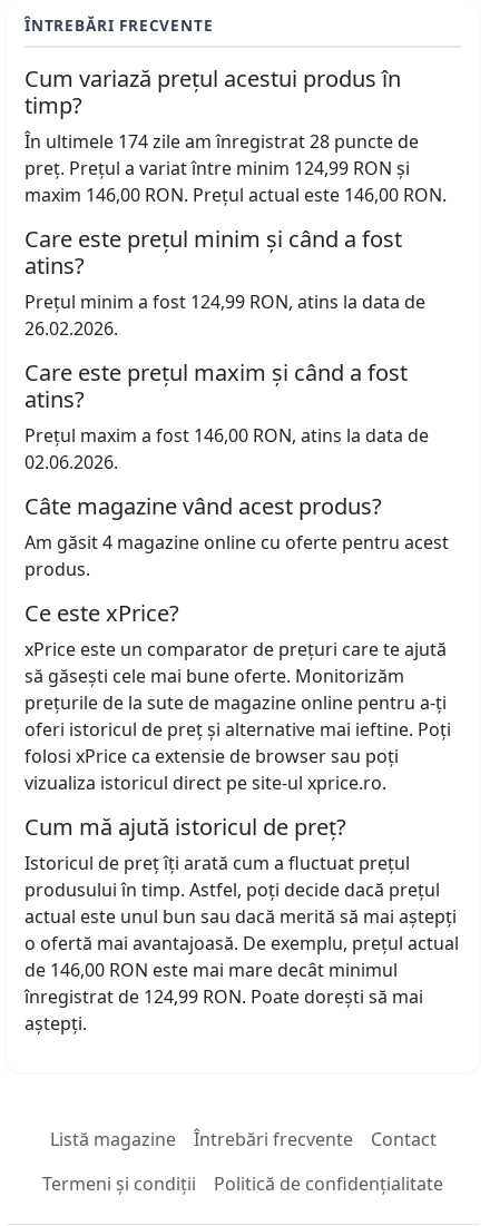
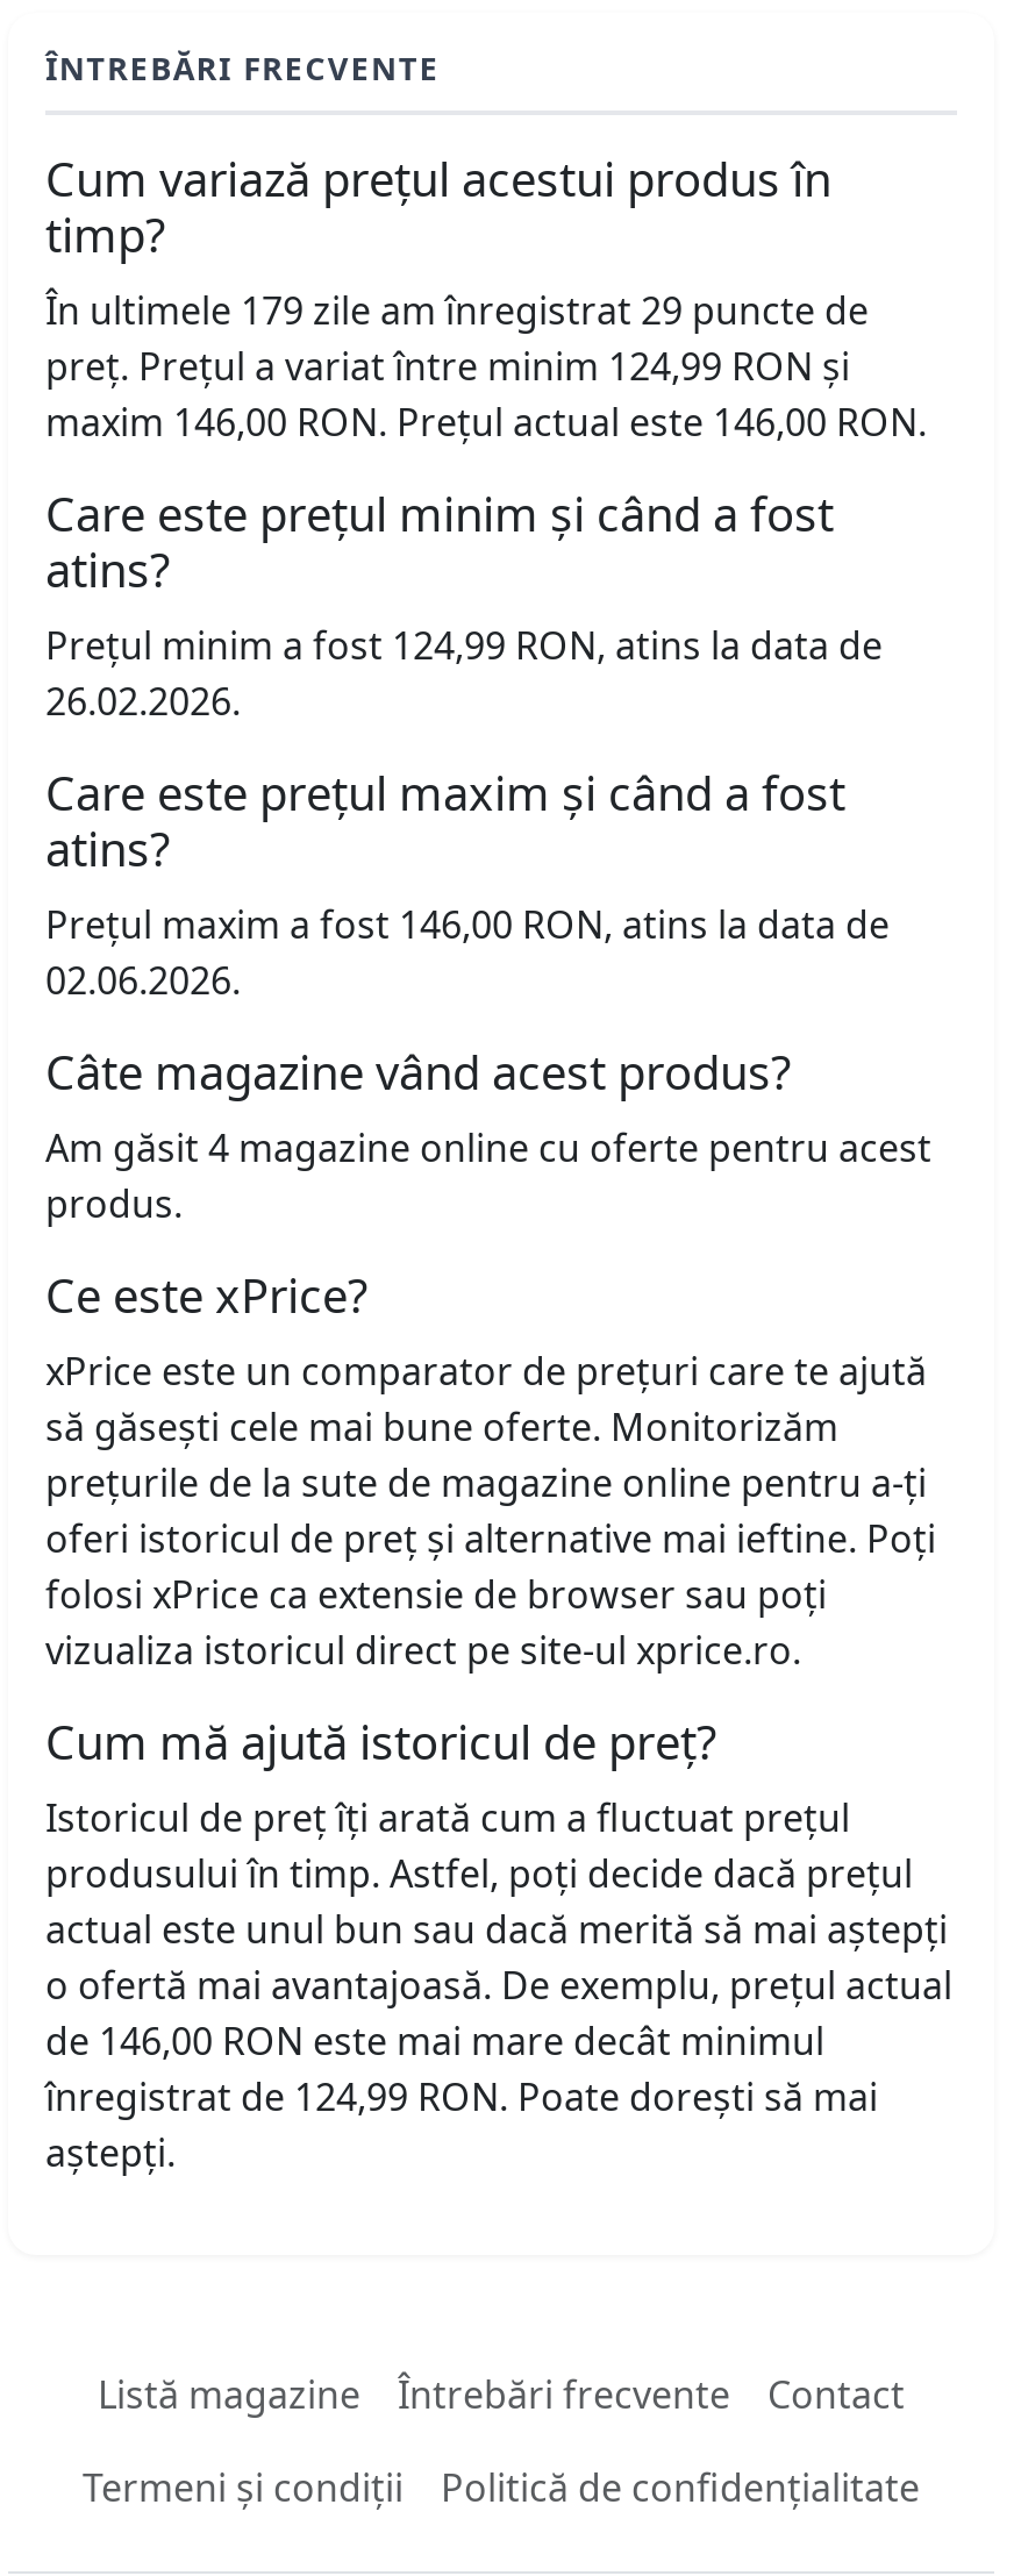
[24,129,419,154] În ultimele 174 zile am înregistrat 28 puncte de -> [45,285,869,337] În ultimele 179 zile am înregistrat 29 puncte de

